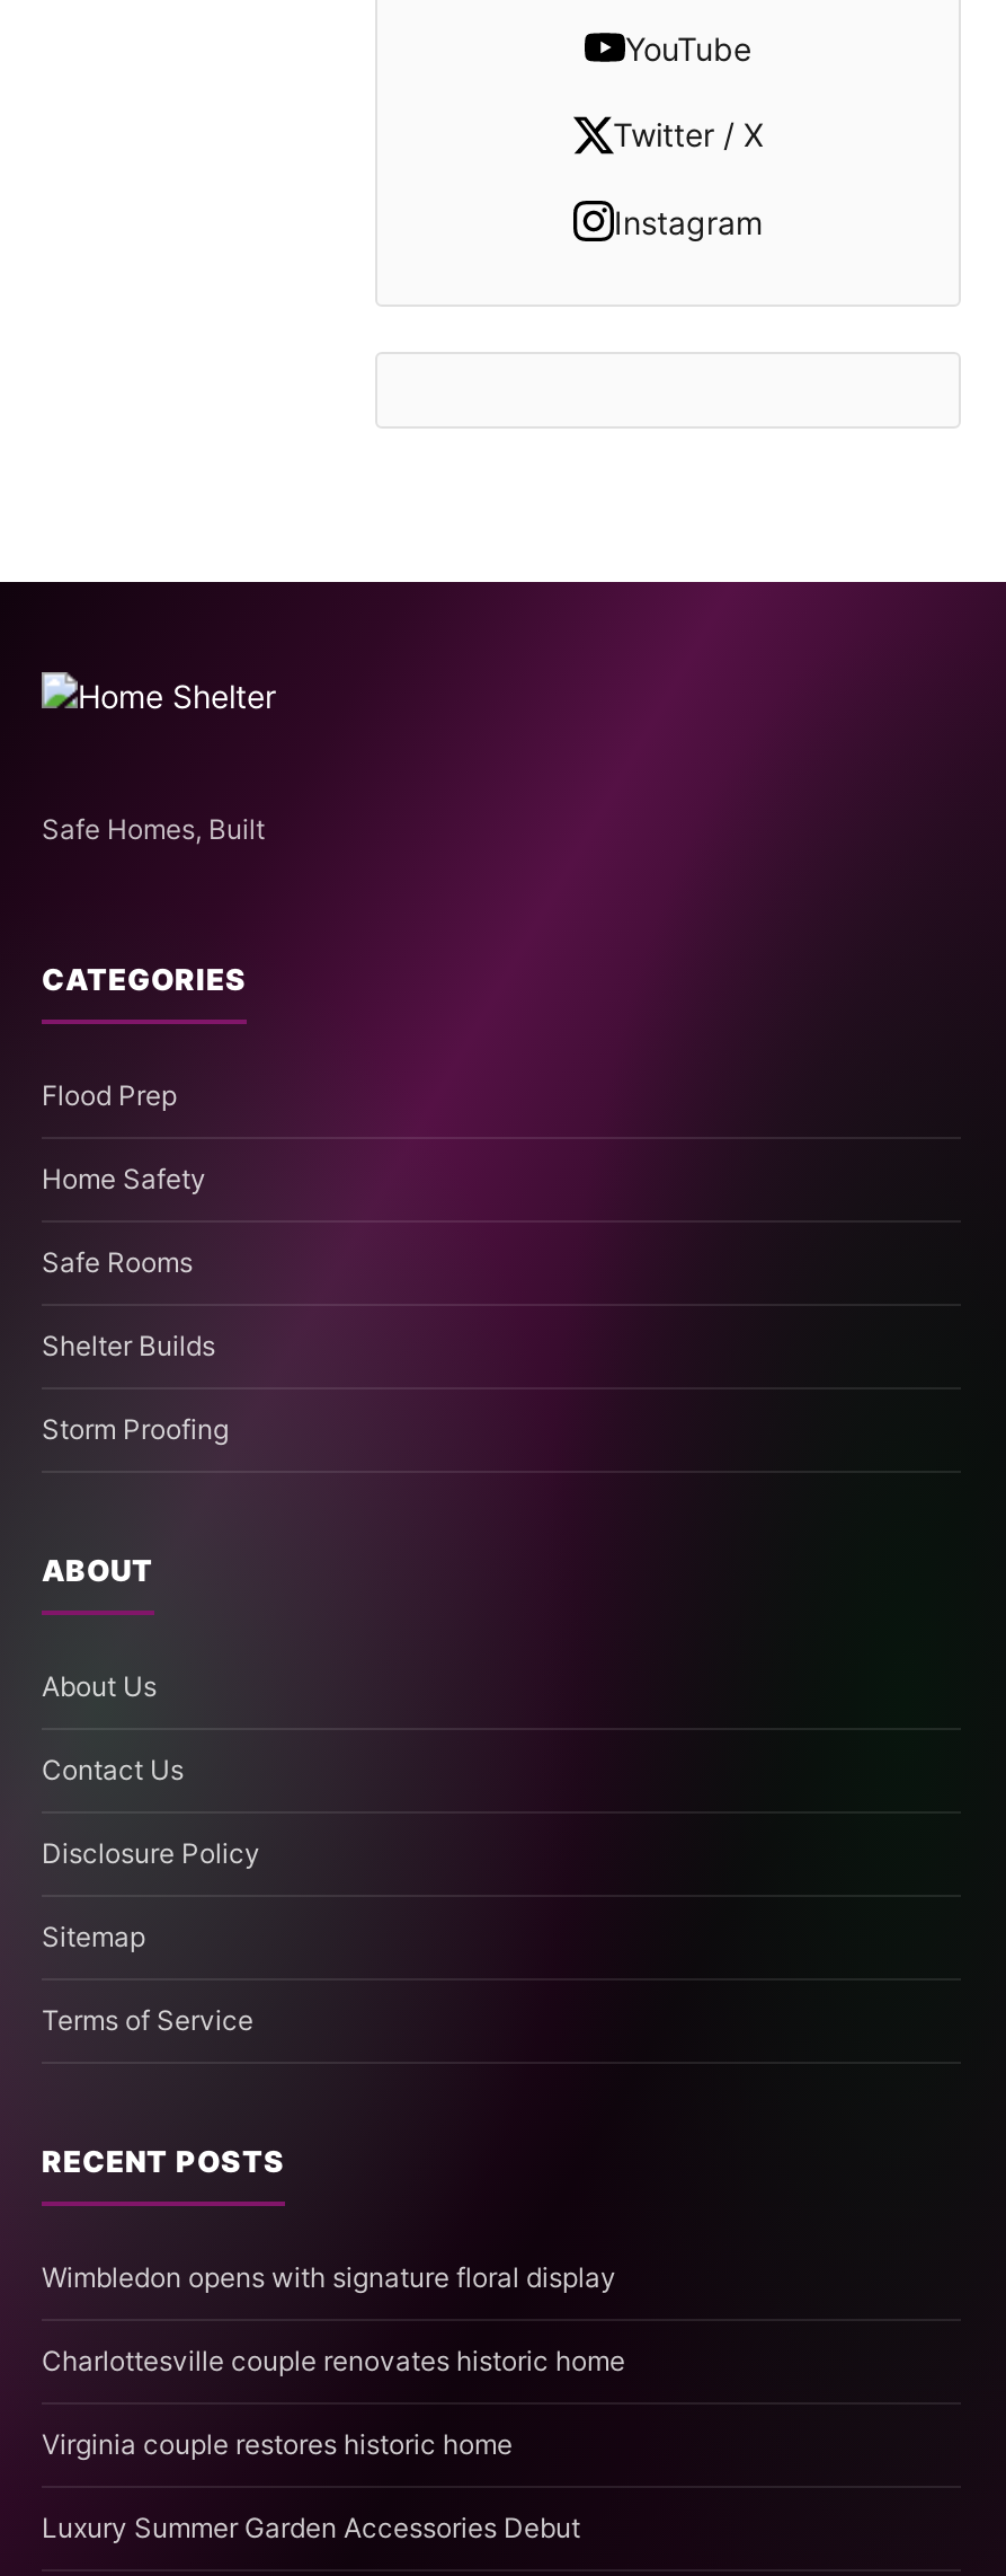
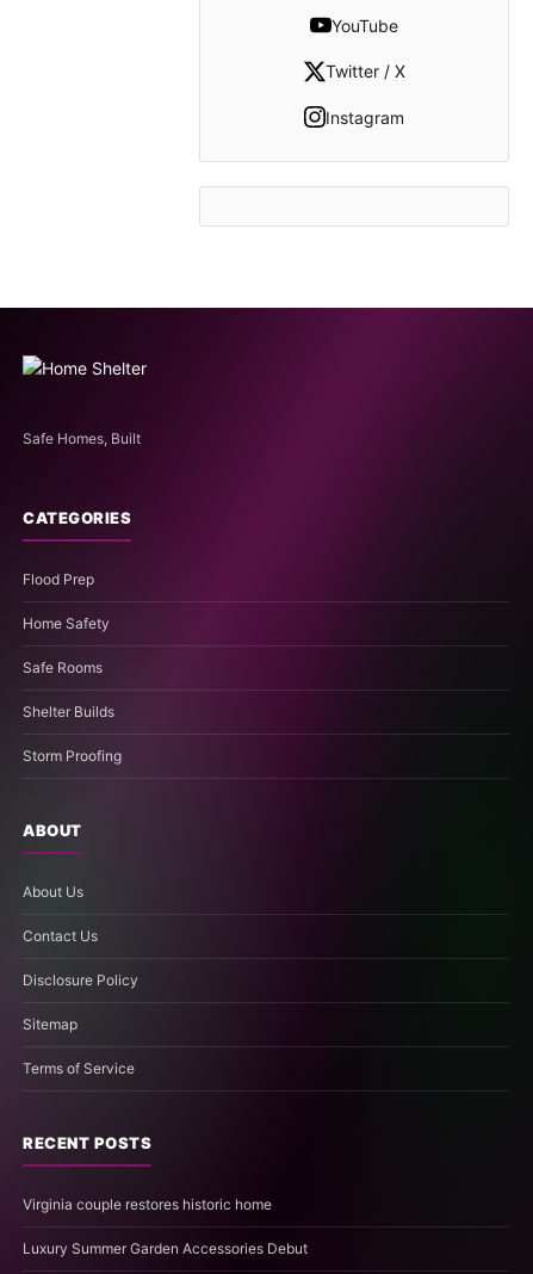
[42,2260,625,2377] Wimbledon opens with signature floral display | Charlottesville couple renovates historic home -> none

